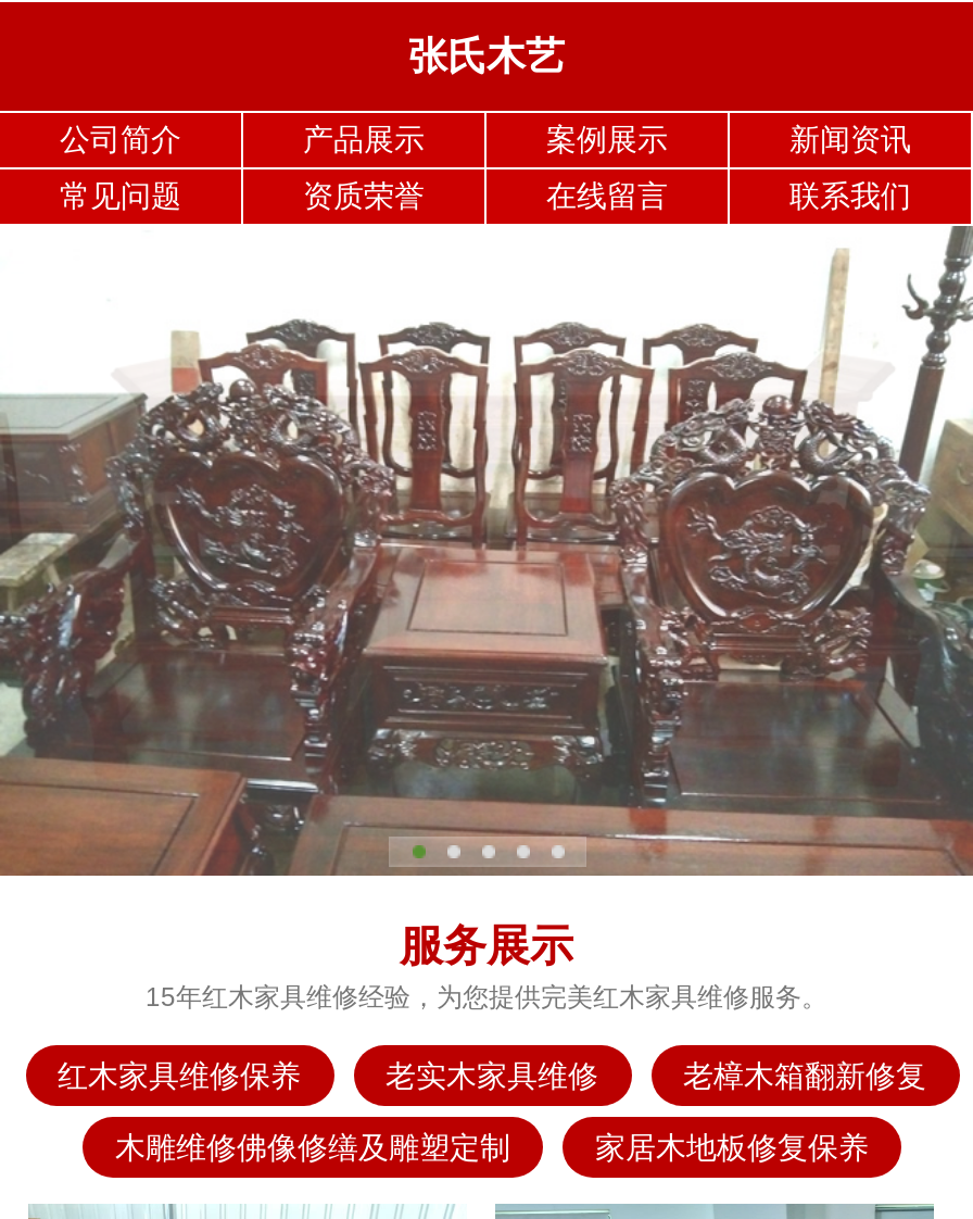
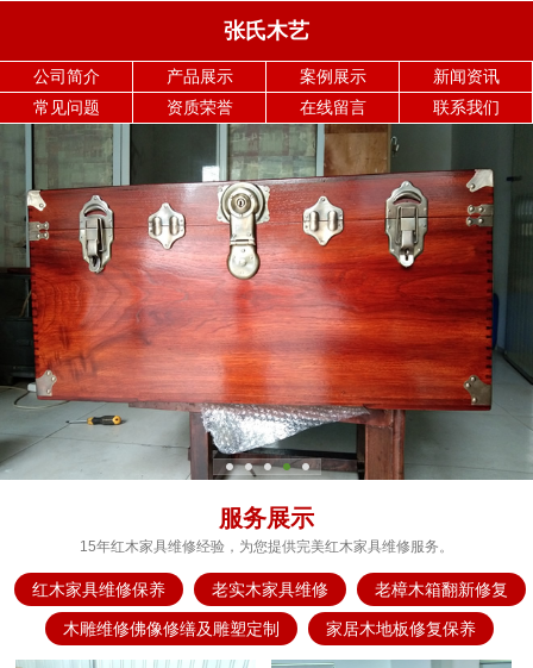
[7,224,966,876] [image] -> [4,123,529,481] [image]

